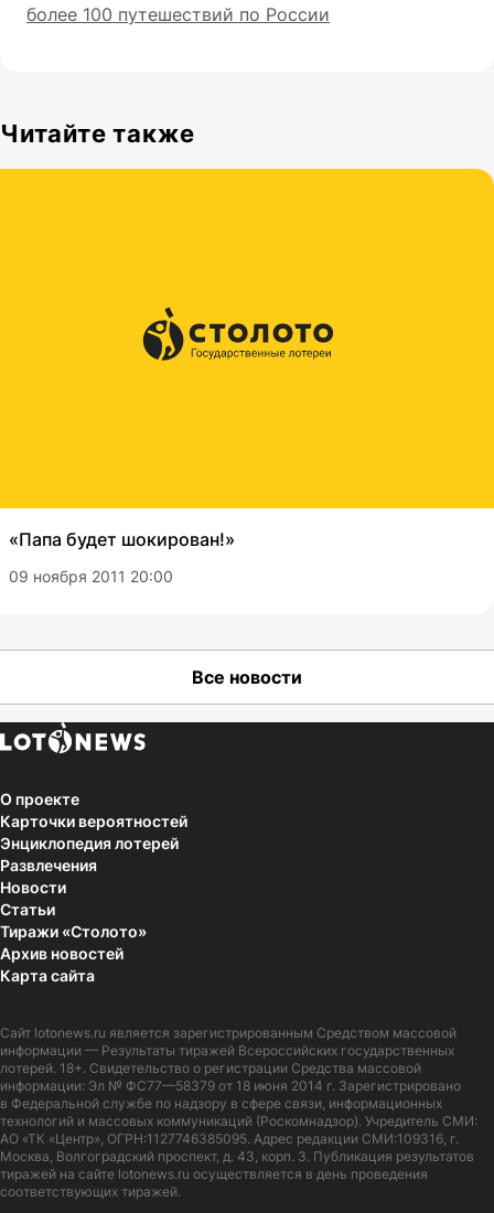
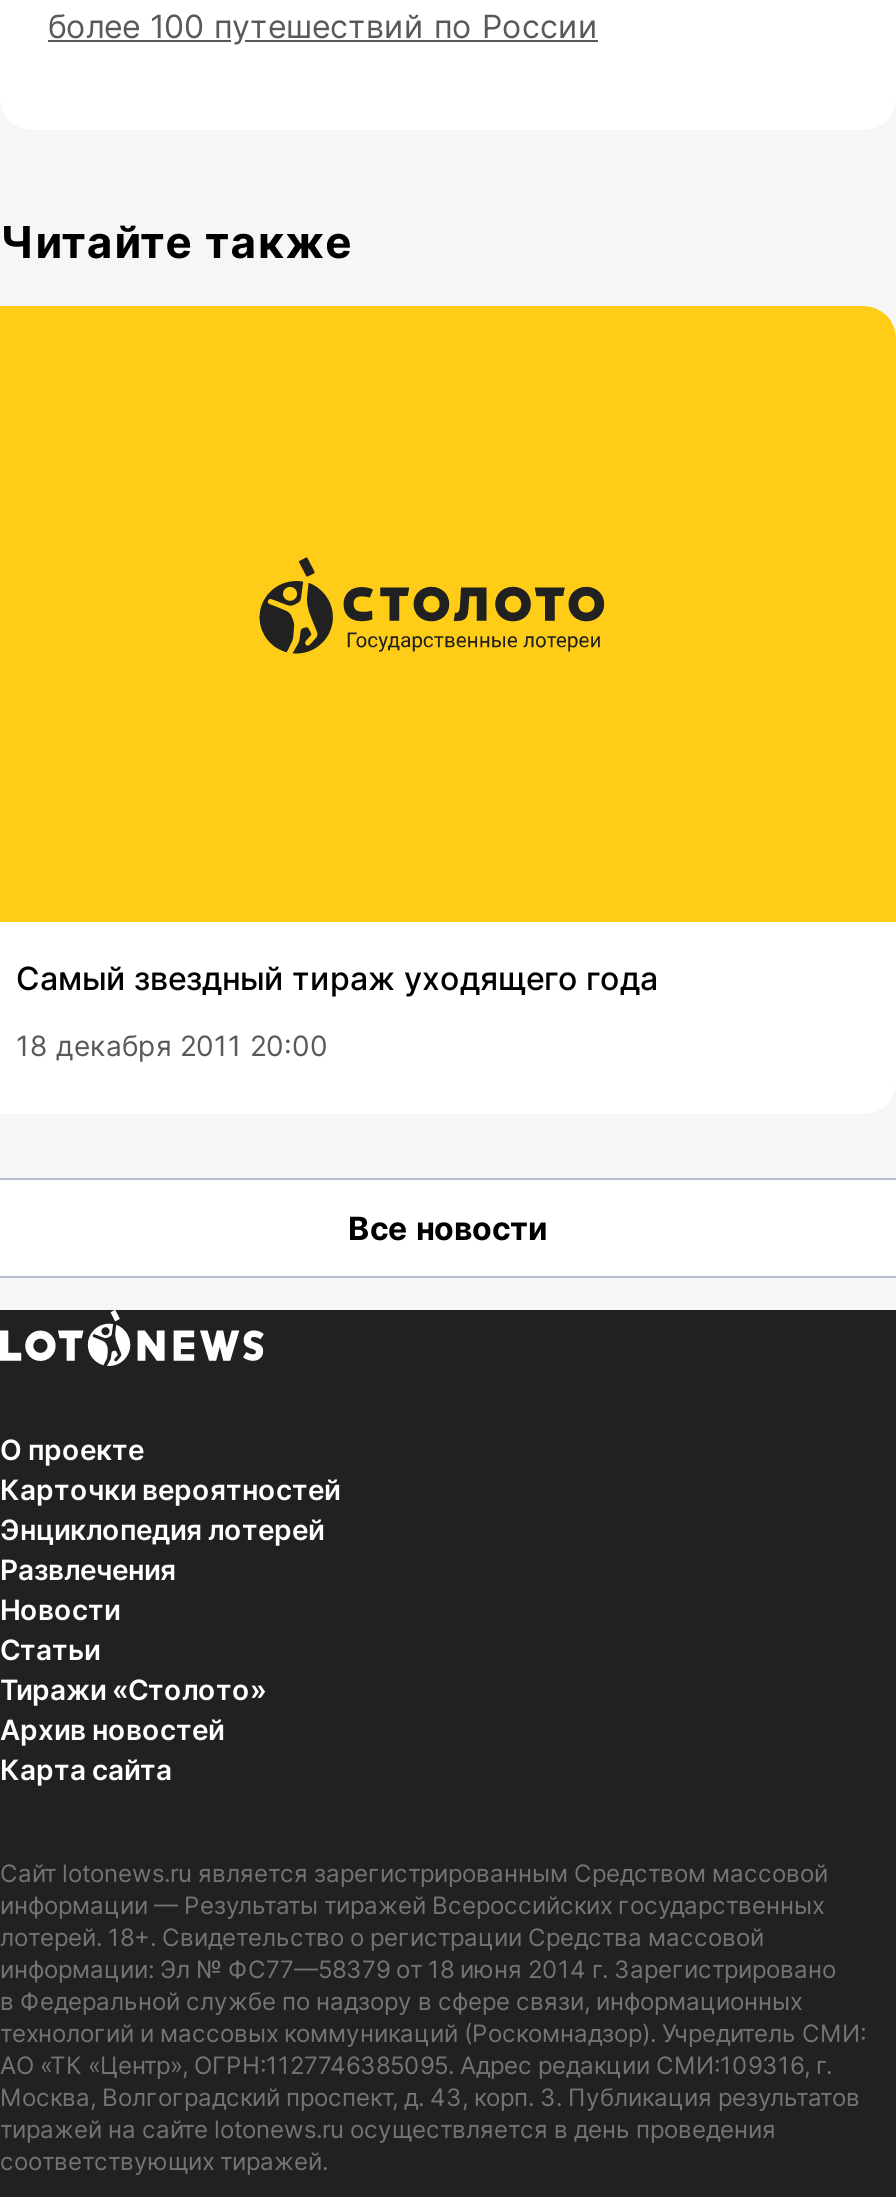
[9,528,235,550] «Папа будет шокирован!» -> [16,958,658,998] Самый звездный тираж уходящего года
[9,567,173,586] 09 ноября 2011 20:00 -> [16,1028,328,1062] 18 декабря 2011 20:00

